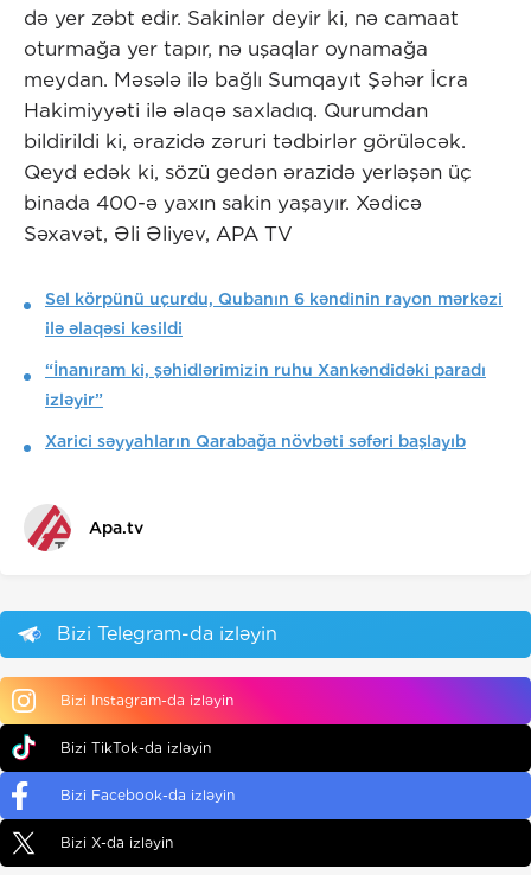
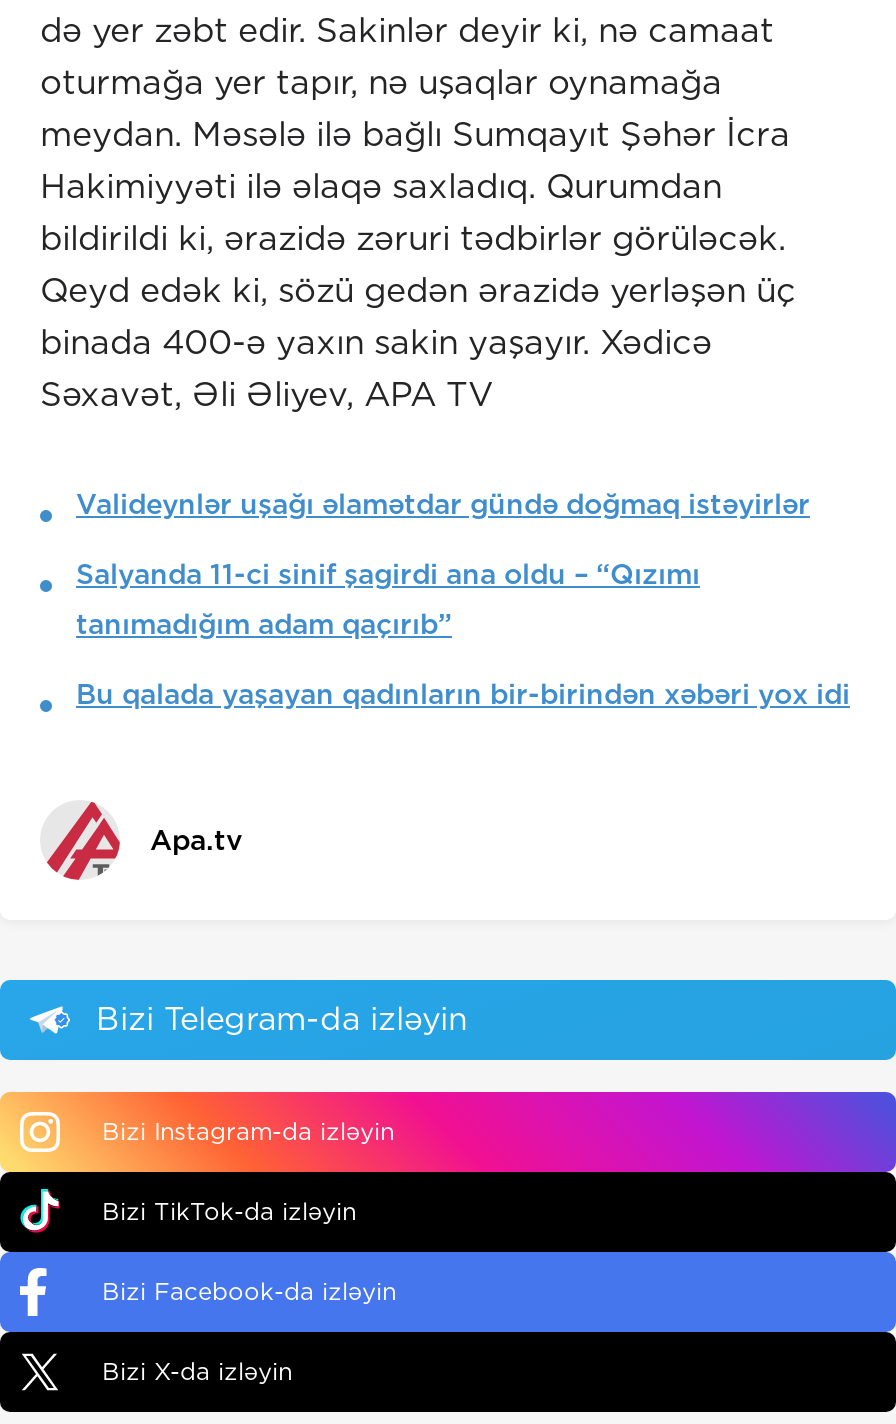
[45,289,503,450] Sel körpünü uçurdu, Qubanın 6 kəndinin rayon mərkəzi | ilə əlaqəsi kəsildi | “İnanıram ki, şəhidlərimizin ruhu Xankəndidəki paradı | izləyir” | Xarici səyyahların Qarabağa növbəti səfəri başlayıb -> [76,487,850,709] Valideynlər uşağı əlamətdar gündə doğmaq istəyirlər | Salyanda 11-ci sinif şagirdi ana oldu – “Qızımı | tanımadığım adam qaçırıb” | Bu qalada yaşayan qadınların bir-birindən xəbəri yox idi

